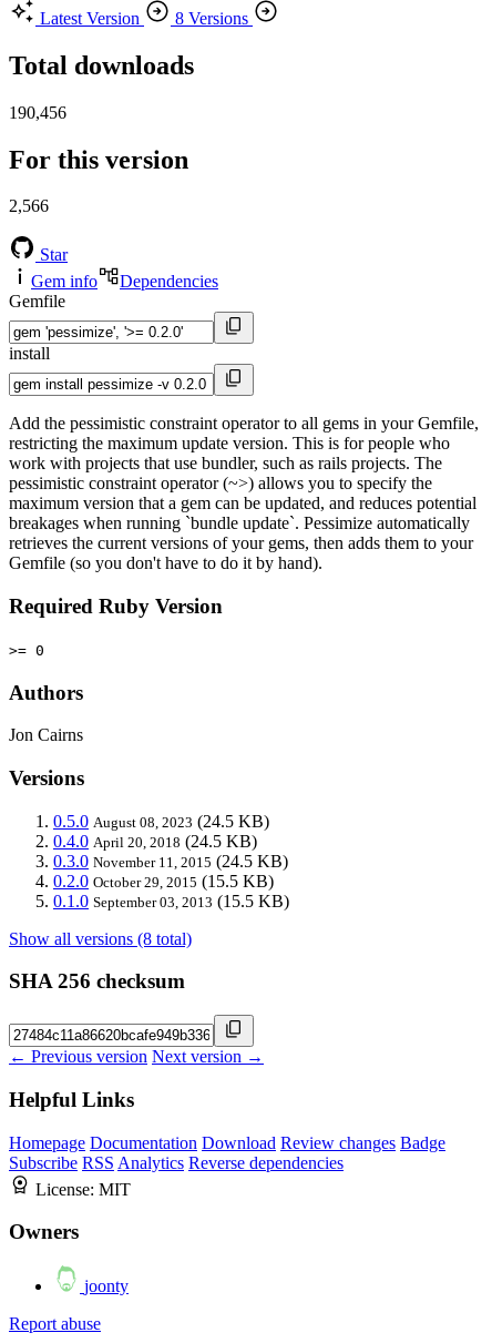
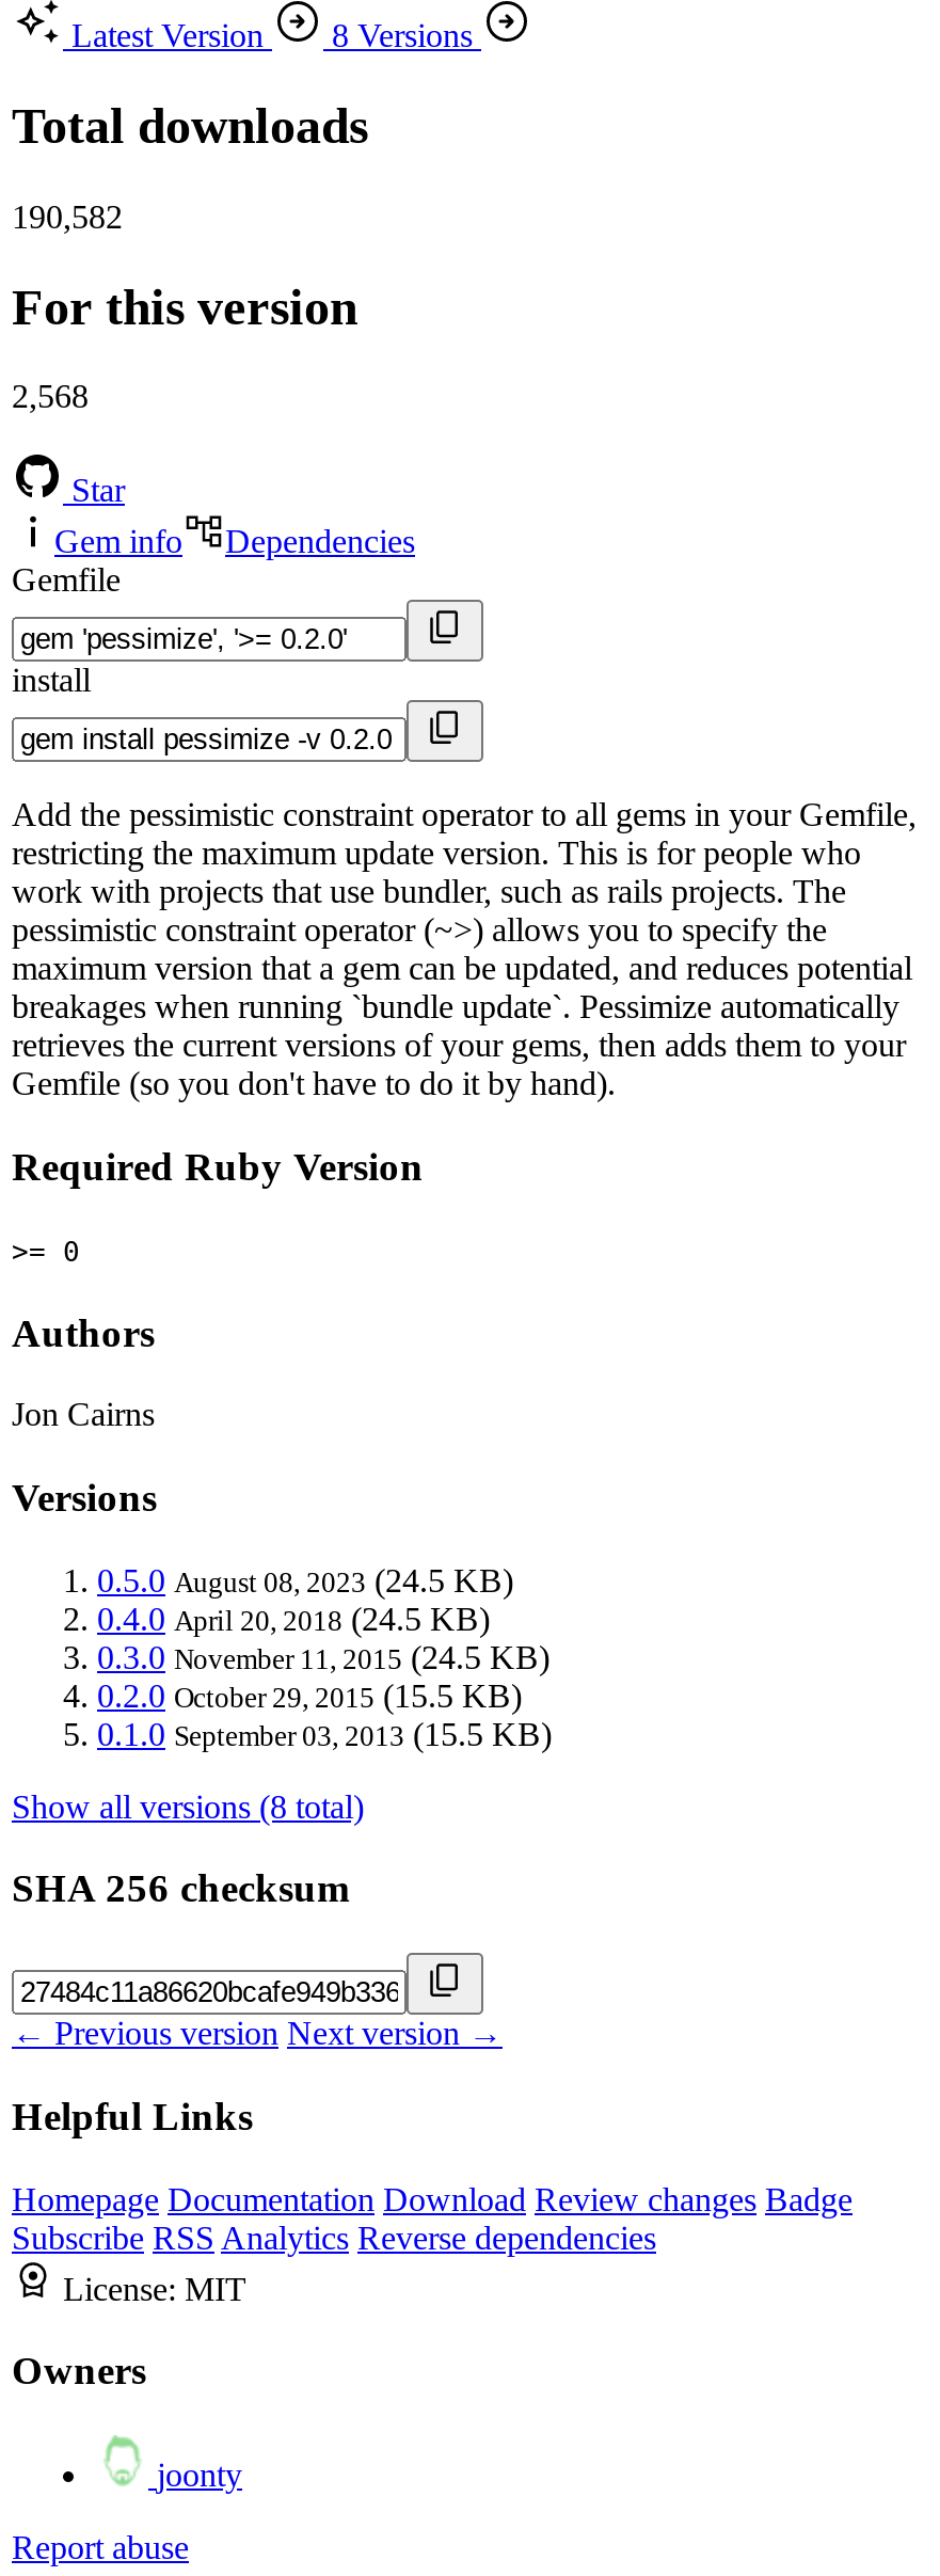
[9,103,66,122] 190,456 -> [12,198,123,234] 190,582
[9,197,49,216] 2,566 -> [12,379,89,415] 2,568

